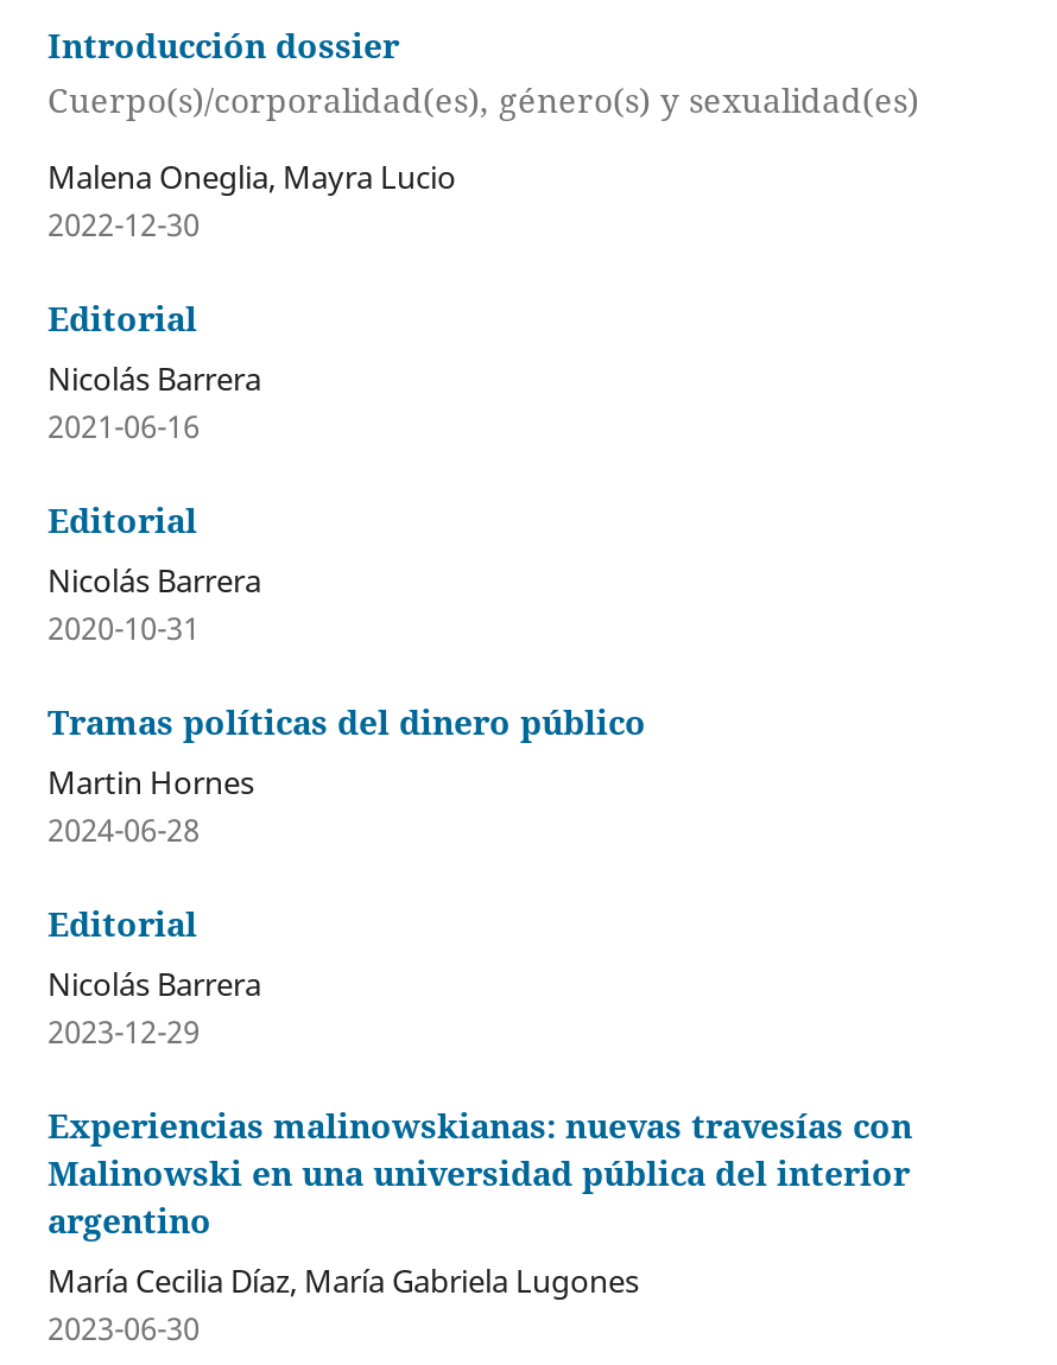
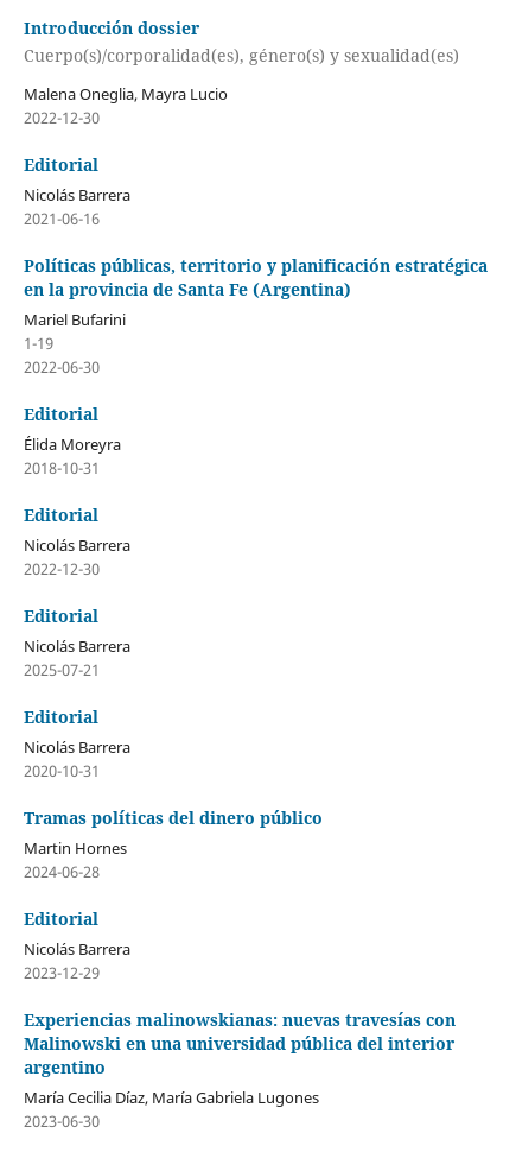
none -> [24,255,488,681] Políticas públicas, territorio y planificación estratégica | en la provincia de Santa Fe (Argentina) | Mariel Bufarini | 1-19 | 2022-06-30 | Editorial | Élida Moreyra | 2018-10-31 | Editorial | Nicolás Barrera | 2022-12-30 | Editorial | Nicolás Barrera | 2025-07-21

